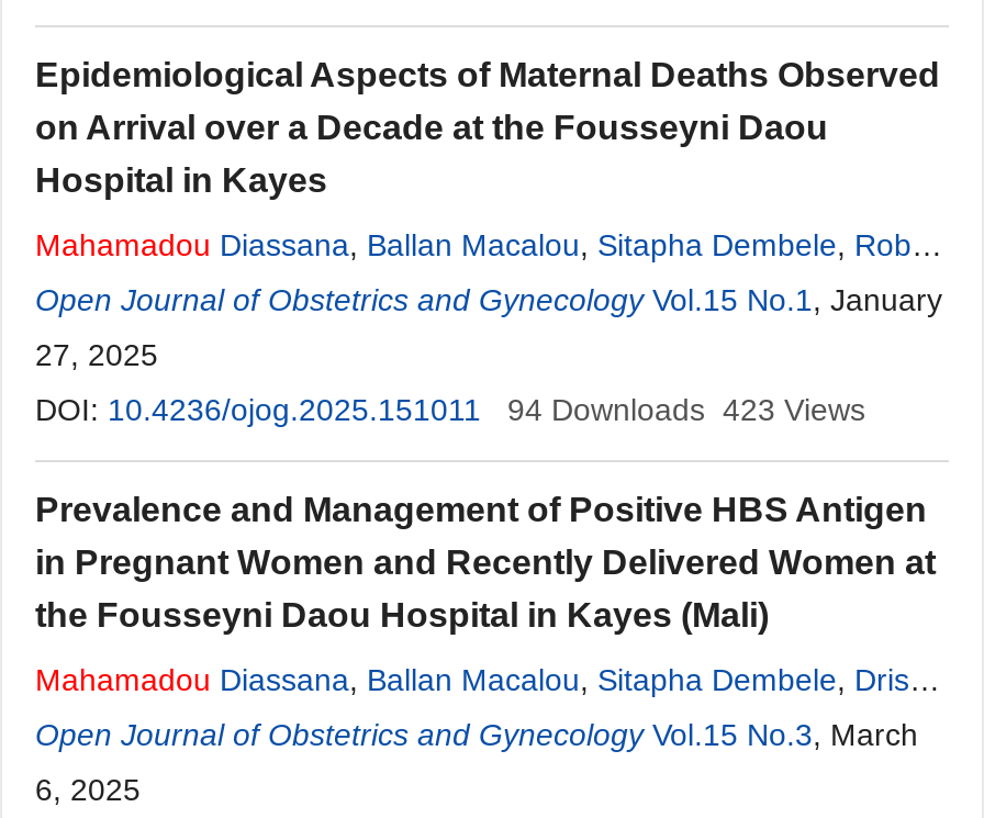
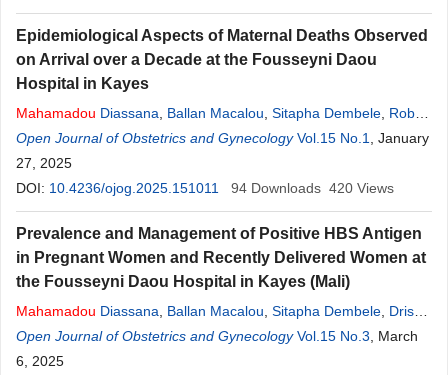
[507,392,865,427] 94 Downloads 423 Views -> [231,180,394,196] 94 Downloads 420 Views

